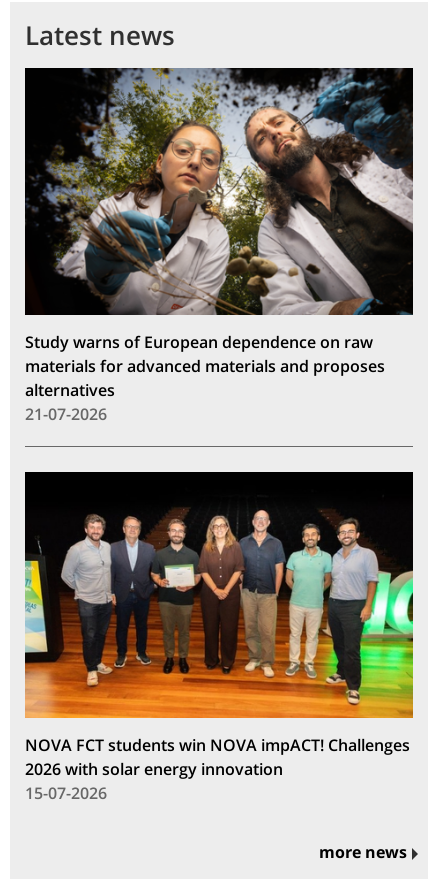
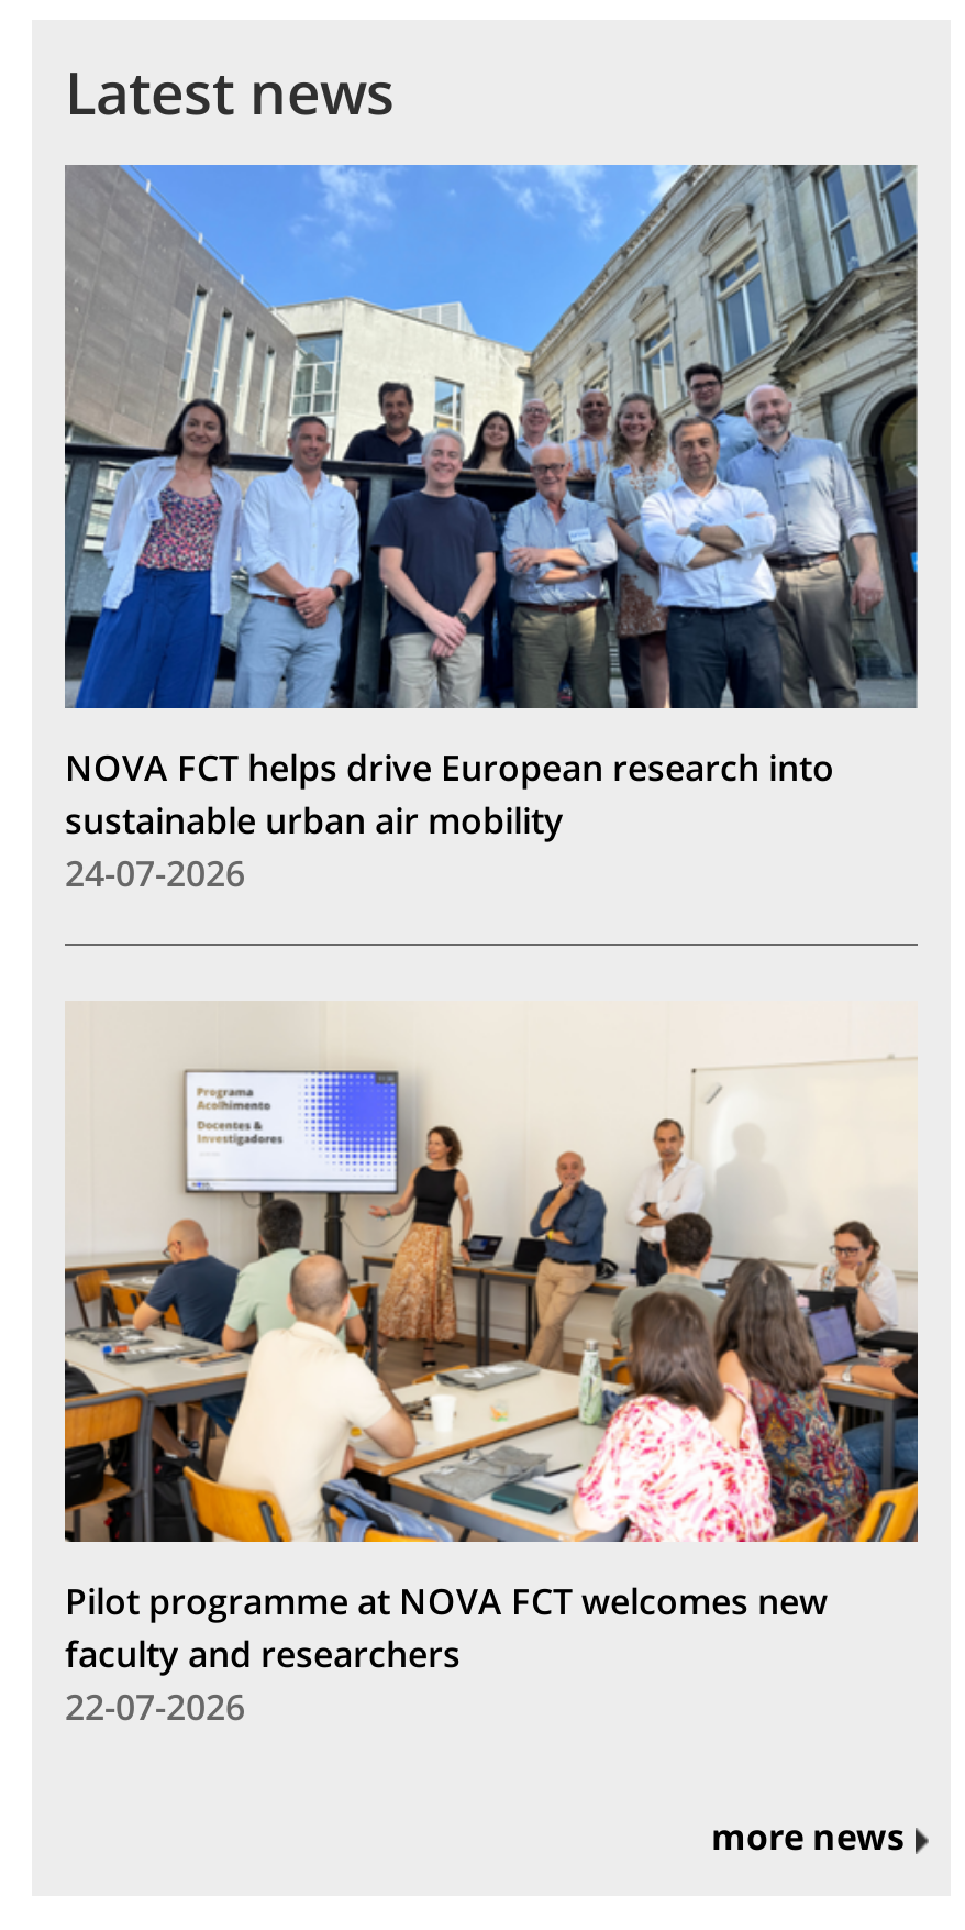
[24,67,414,424] [image] | Study warns of European dependence on raw | materials for advanced materials and proposes | alternatives | 21-07-2026 -> [63,163,920,896] [image] | NOVA FCT helps drive European research into | sustainable urban air mobility | 24-07-2026
[24,471,414,803] [image] | NOVA FCT students win NOVA impACT! Challenges | 2026 with solar energy innovation | 15-07-2026 -> [63,1005,920,1730] [image] | Pilot programme at NOVA FCT welcomes new | faculty and researchers | 22-07-2026

